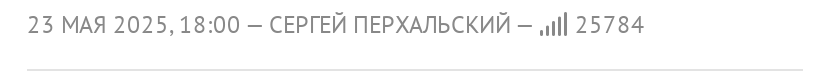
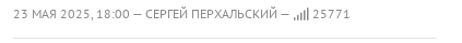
[27,9,645,39] 23 МАЯ 2025, 18:00 — СЕРГЕЙ ПЕРХАЛЬСКИЙ — 25784 -> [13,5,351,21] 23 МАЯ 2025, 18:00 — СЕРГЕЙ ПЕРХАЛЬСКИЙ — 25771

